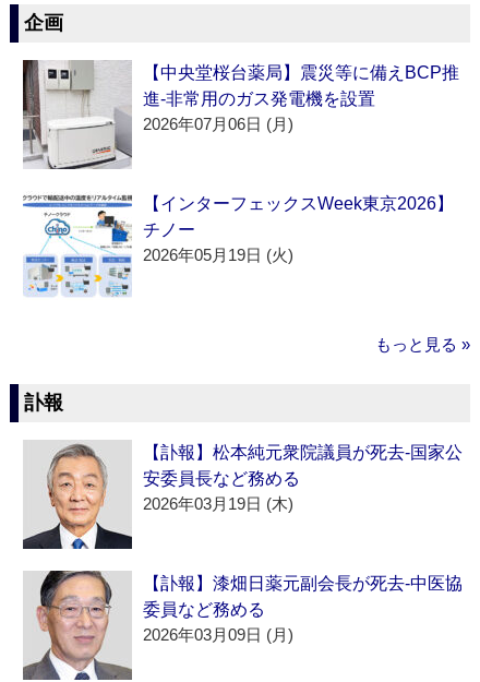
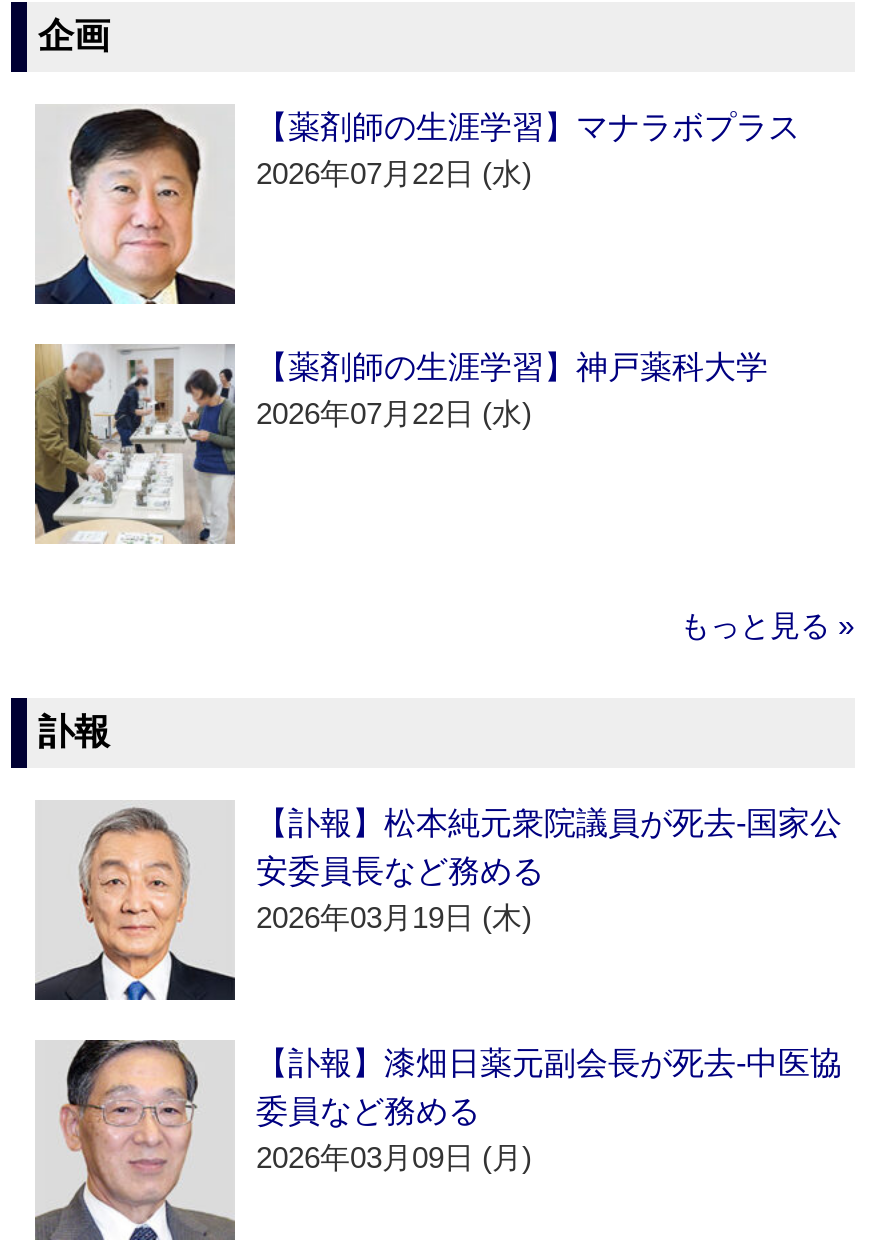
[22,59,460,170] [image] | 【中央堂桜台薬局】震災等に備えBCP推 | 進‐非常用のガス発電機を設置 | 2026年07月06日 (月) -> [33,104,800,306] [image] | 【薬剤師の生涯学習】マナラボプラス | 2026年07月22日 (水)
[22,191,454,300] [image] | 【インターフェックスWeek東京2026】 | チノー | 2026年05月19日 (火) -> [33,342,768,546] [image] | 【薬剤師の生涯学習】神戸薬科大学 | 2026年07月22日 (水)

